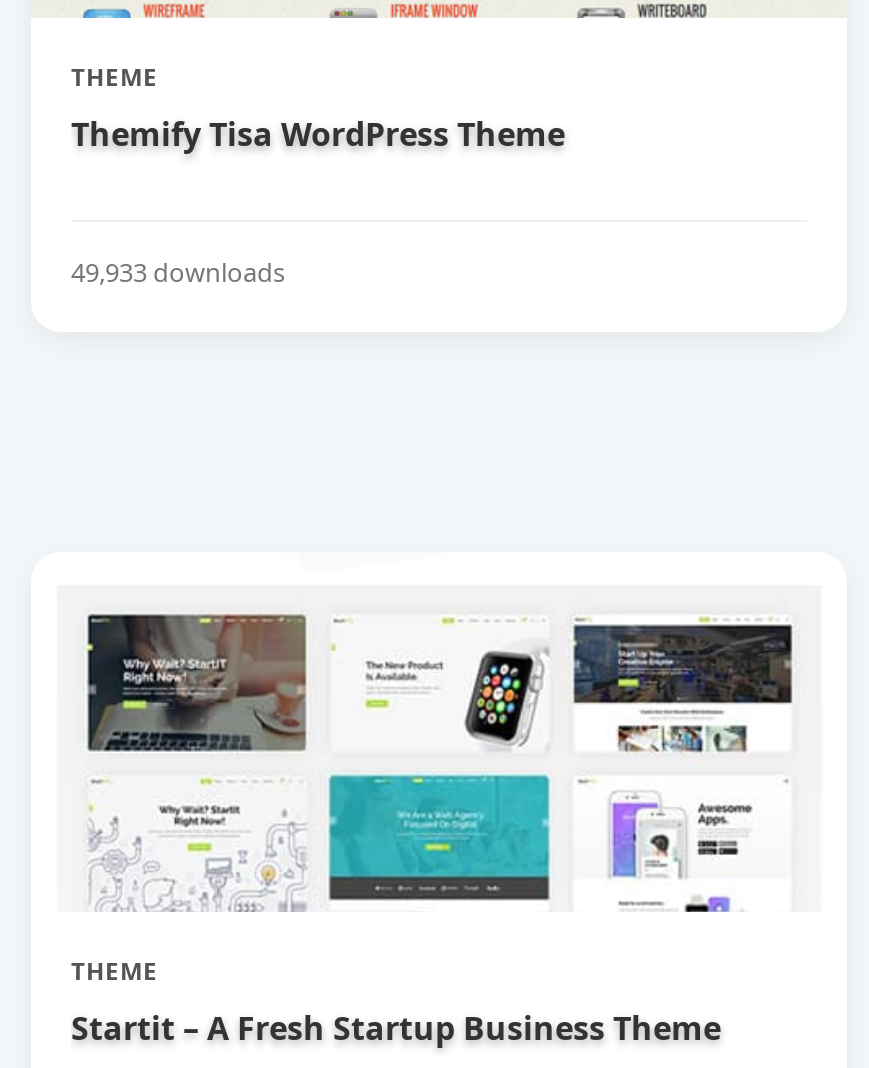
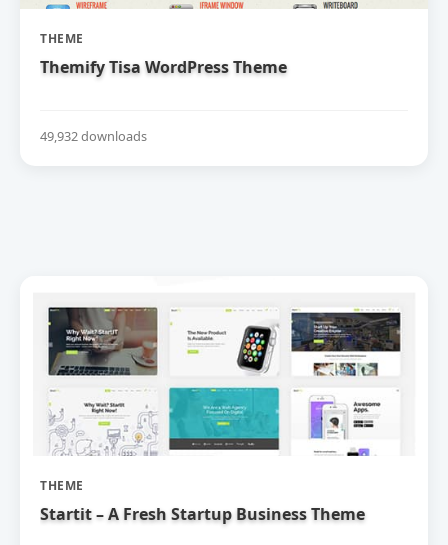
[71,255,285,291] 49,933 downloads -> [40,127,147,145] 49,932 downloads

